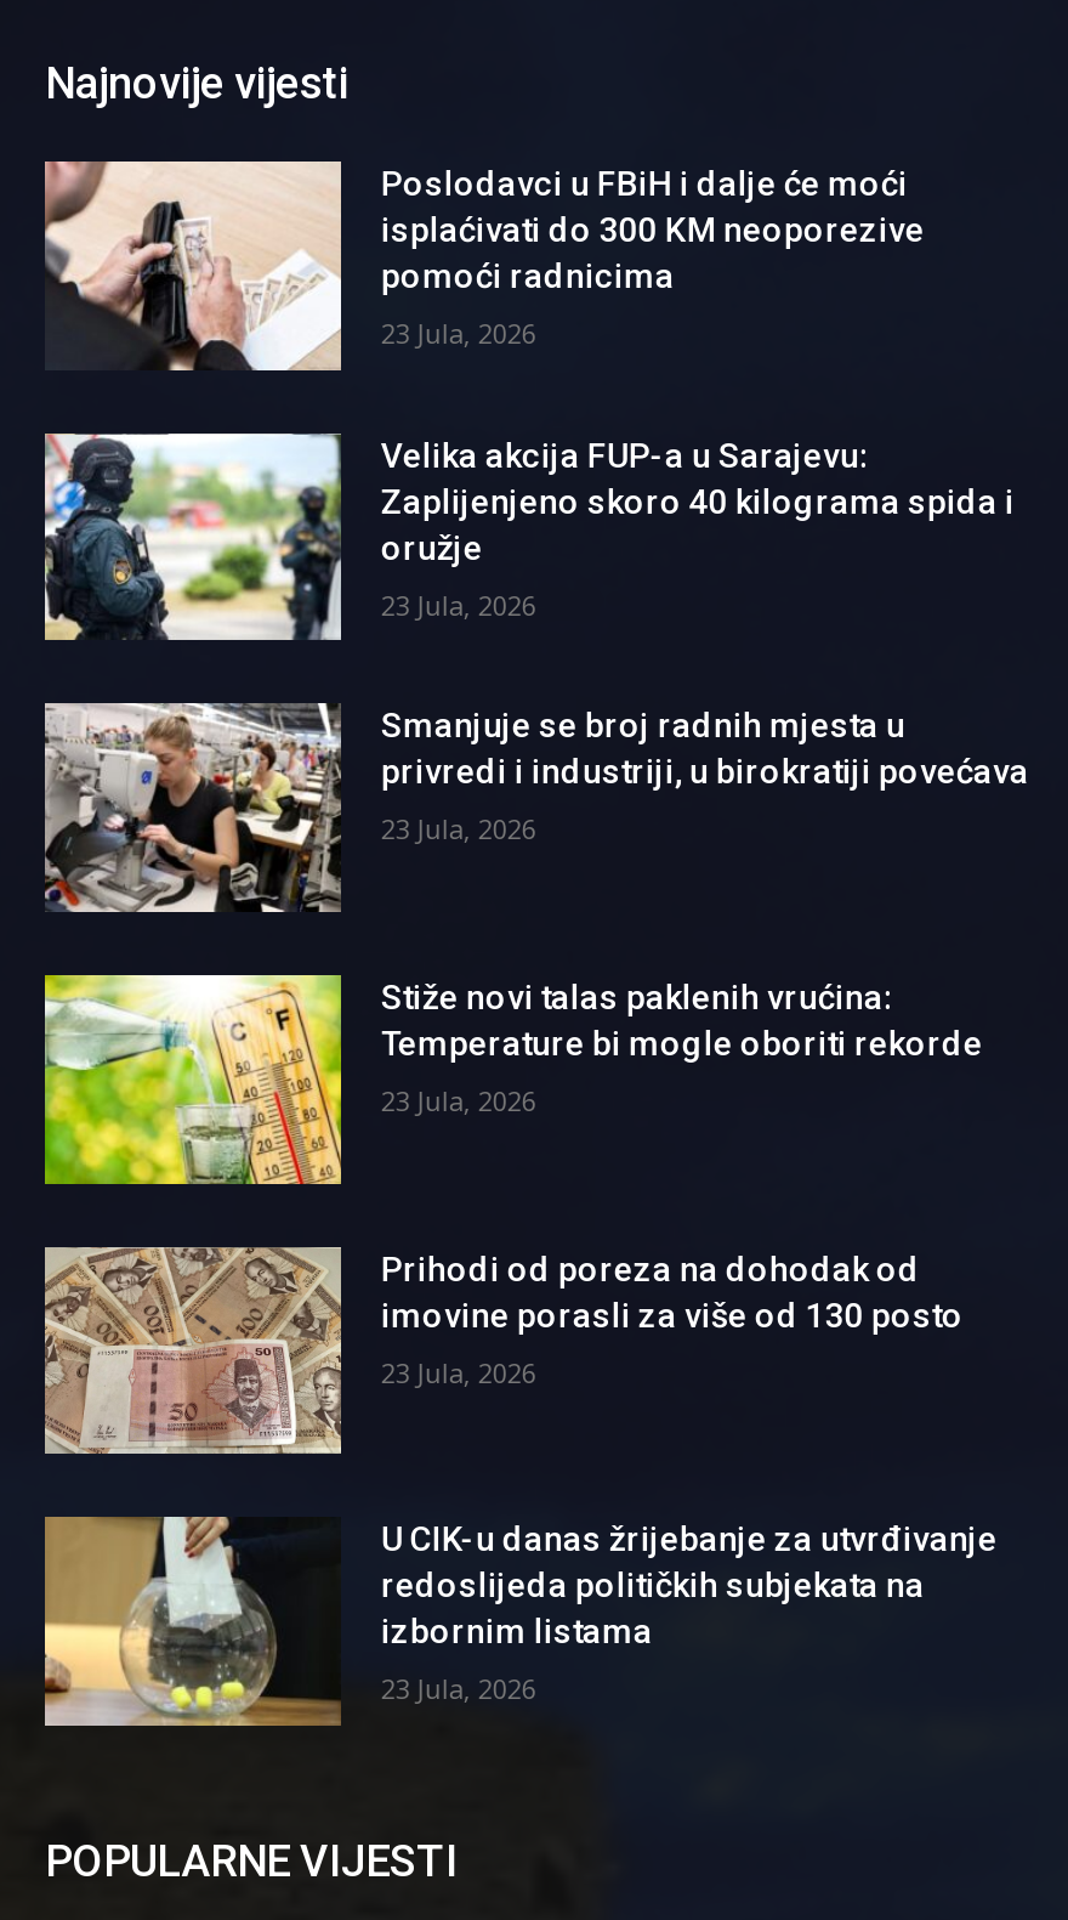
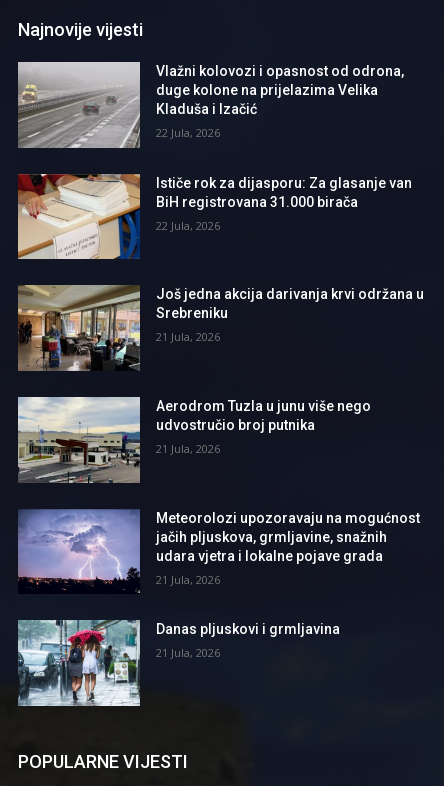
[45,159,925,370] [image] | Poslodavci u FBiH i dalje će moći | isplaćivati do 300 KM neoporezive | pomoći radnicima -> [18,61,404,149] [image] | Vlažni kolovozi i opasnost od odrona, | duge kolone na prijelazima Velika | Kladuša i Izačić
[381,315,536,351] 23 Jula, 2026 -> [156,125,220,140] 22 Jula, 2026
[42,431,1014,642] [image] | Velika akcija FUP-a u Sarajevu: | Zaplijenjeno skoro 40 kilograma spida i | oružje -> [17,173,412,260] [image] | Ističe rok za dijasporu: Za glasanje van | BiH registrovana 31.000 birača
[381,586,536,622] 23 Jula, 2026 -> [156,218,220,233] 22 Jula, 2026
[42,701,1029,914] [image] | Smanjuje se broj radnih mjesta u | privredi i industriji, u birokratiji povećava -> [17,284,424,371] [image] | Još jedna akcija darivanja krvi održana u | Srebreniku
[381,811,536,847] 23 Jula, 2026 -> [156,329,220,344] 21 Jula, 2026
[42,973,983,1186] [image] | Stiže novi talas paklenih vrućina: | Temperature bi mogle oboriti rekorde -> [17,396,371,484] [image] | Aerodrom Tuzla u junu više nego | udvostručio broj putnika
[381,1082,536,1118] 23 Jula, 2026 -> [156,441,220,456] 21 Jula, 2026
[42,1245,963,1456] [image] | Prihodi od poreza na dohodak od | imovine porasli za više od 130 posto -> [17,508,420,594] [image] | Meteorolozi upozoravaju na mogućnost | jačih pljuskova, grmljavine, snažnih | udara vjetra i lokalne pojave grada
[381,1353,536,1390] 23 Jula, 2026 -> [156,572,220,587] 21 Jula, 2026
[42,1514,997,1728] [image] | U CIK-u danas žrijebanje za utvrđivanje | redoslijeda političkih subjekata na | izbornim listama -> [17,619,340,707] [image] | Danas pljuskovi i grmljavina
[381,1671,536,1707] 23 Jula, 2026 -> [156,645,220,660] 21 Jula, 2026

